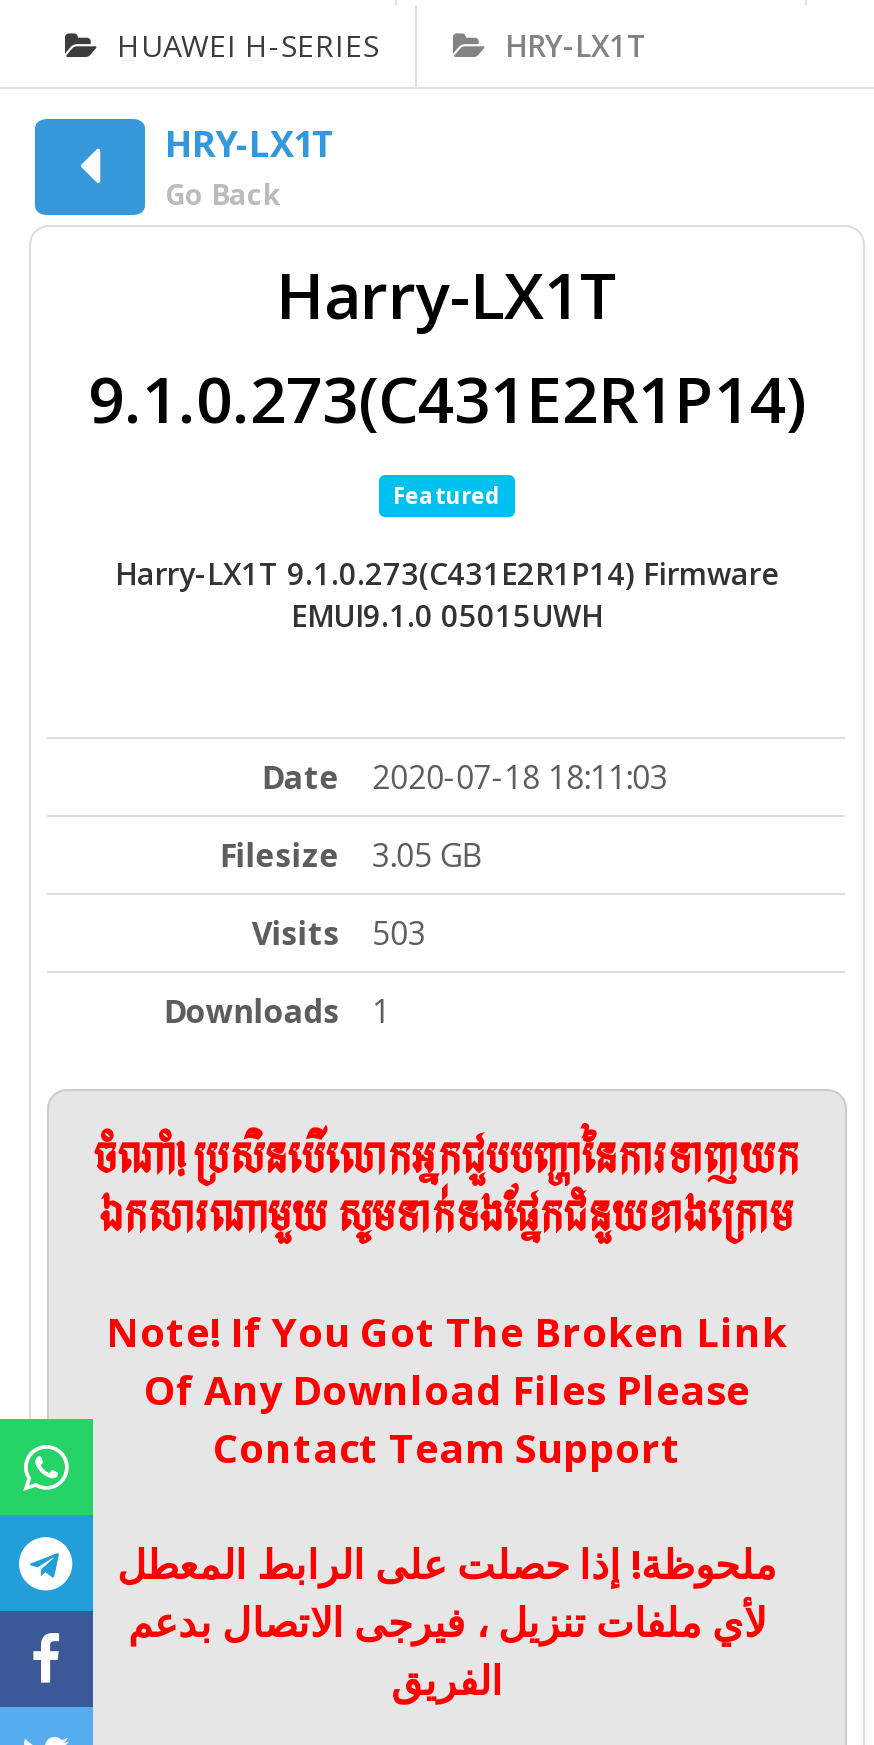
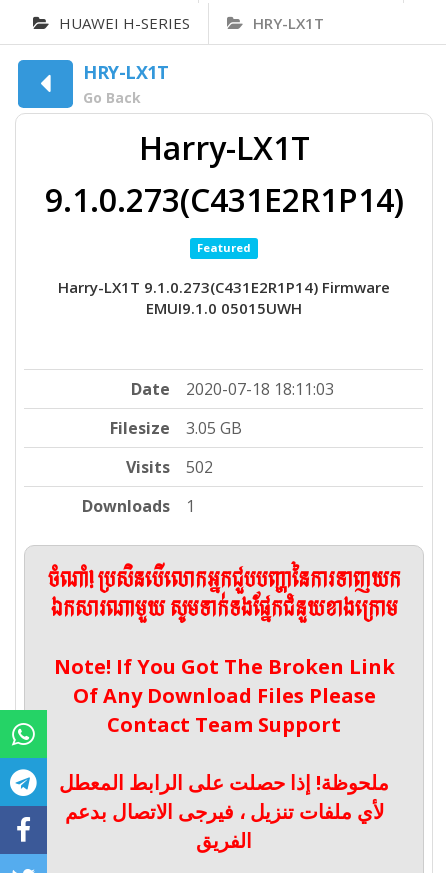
[252,912,426,956] Visits 503 -> [126,456,213,478] Visits 502

